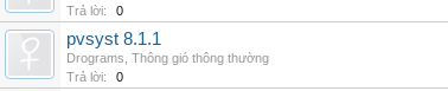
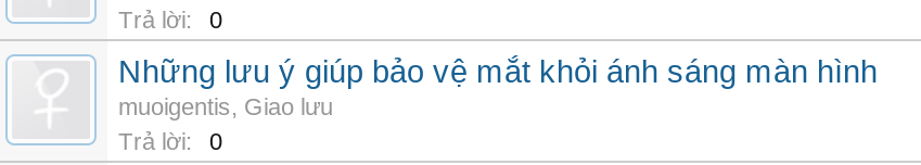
[66,30,269,65] pvsyst 8.1.1 | Drograms, Thông gió thông thường -> [118,54,878,119] Những lưu ý giúp bảo vệ mắt khỏi ánh sáng màn hình | muoigentis, Giao lưu

